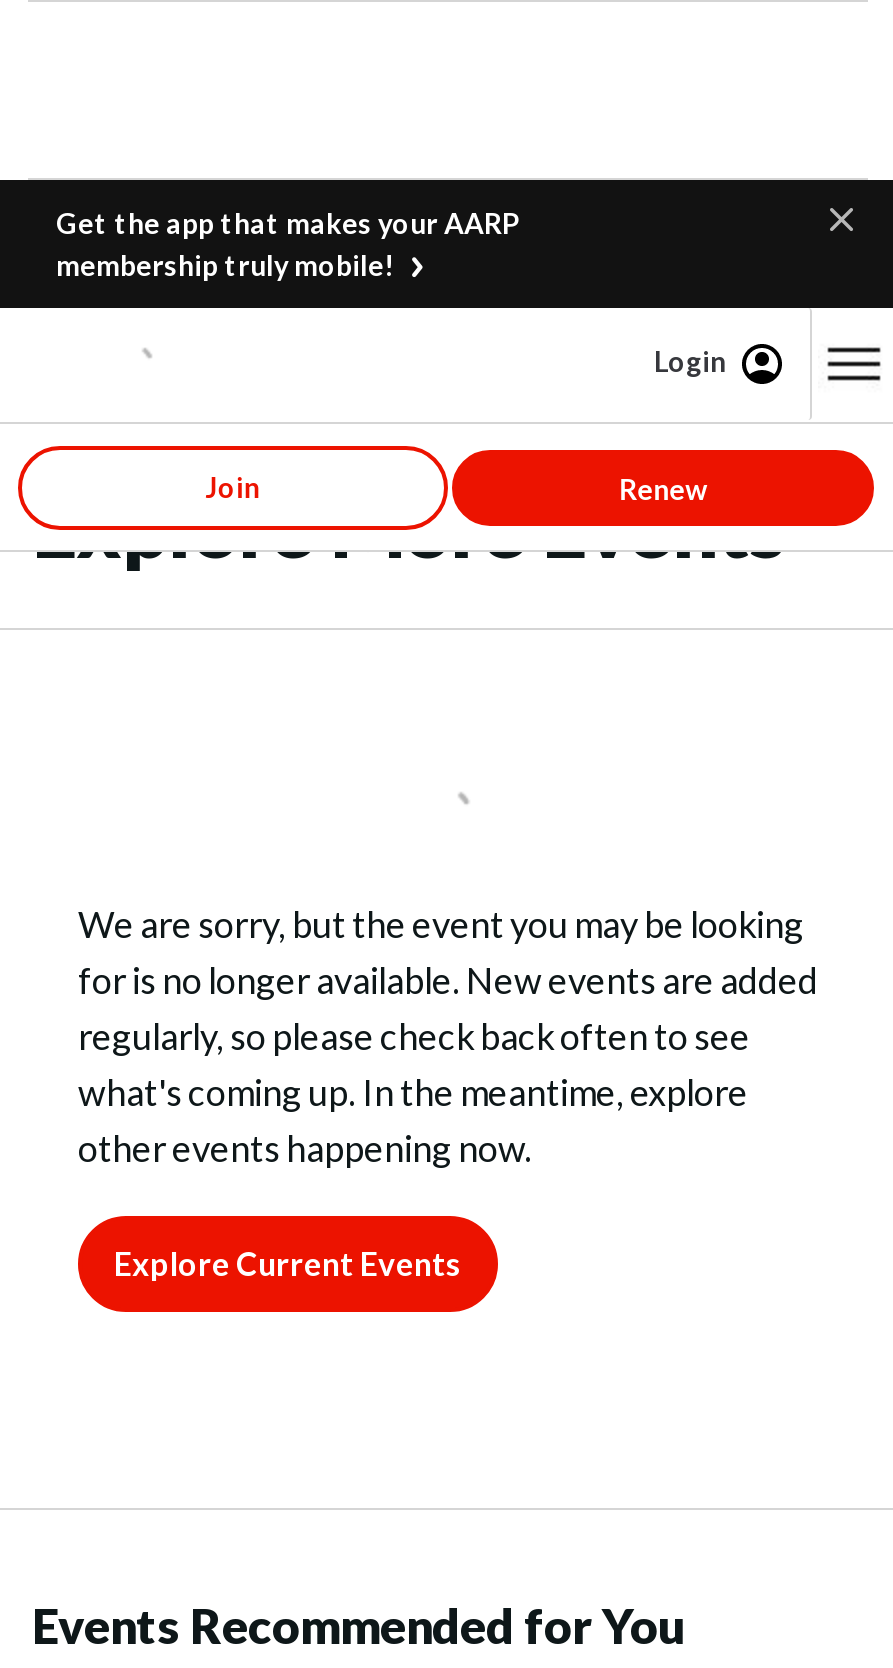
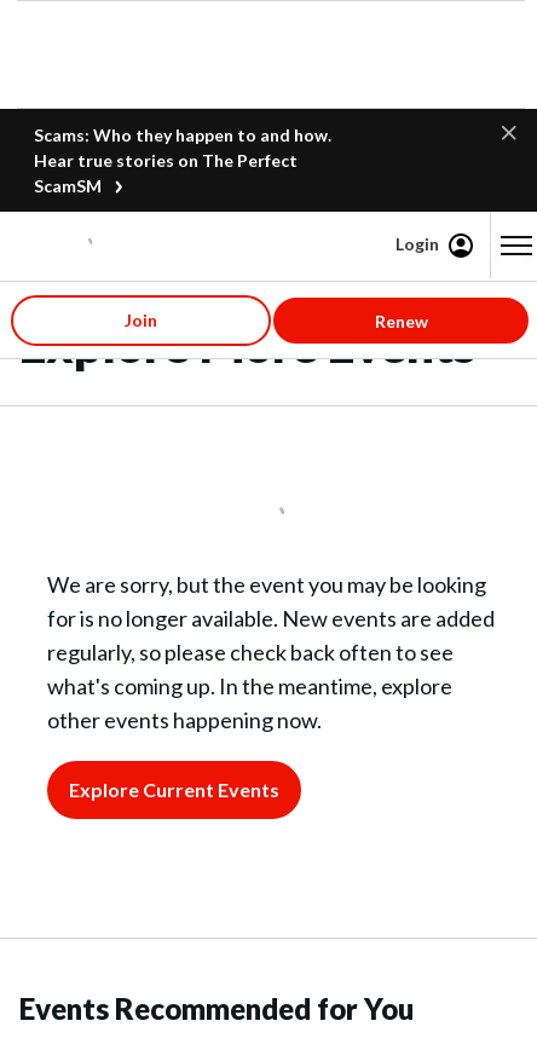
[56,206,520,282] Get the app that makes your AARP | membership truly mobile! -> [34,125,331,196] Scams: Who they happen to and how. | Hear true stories on The Perfect | ScamSM

